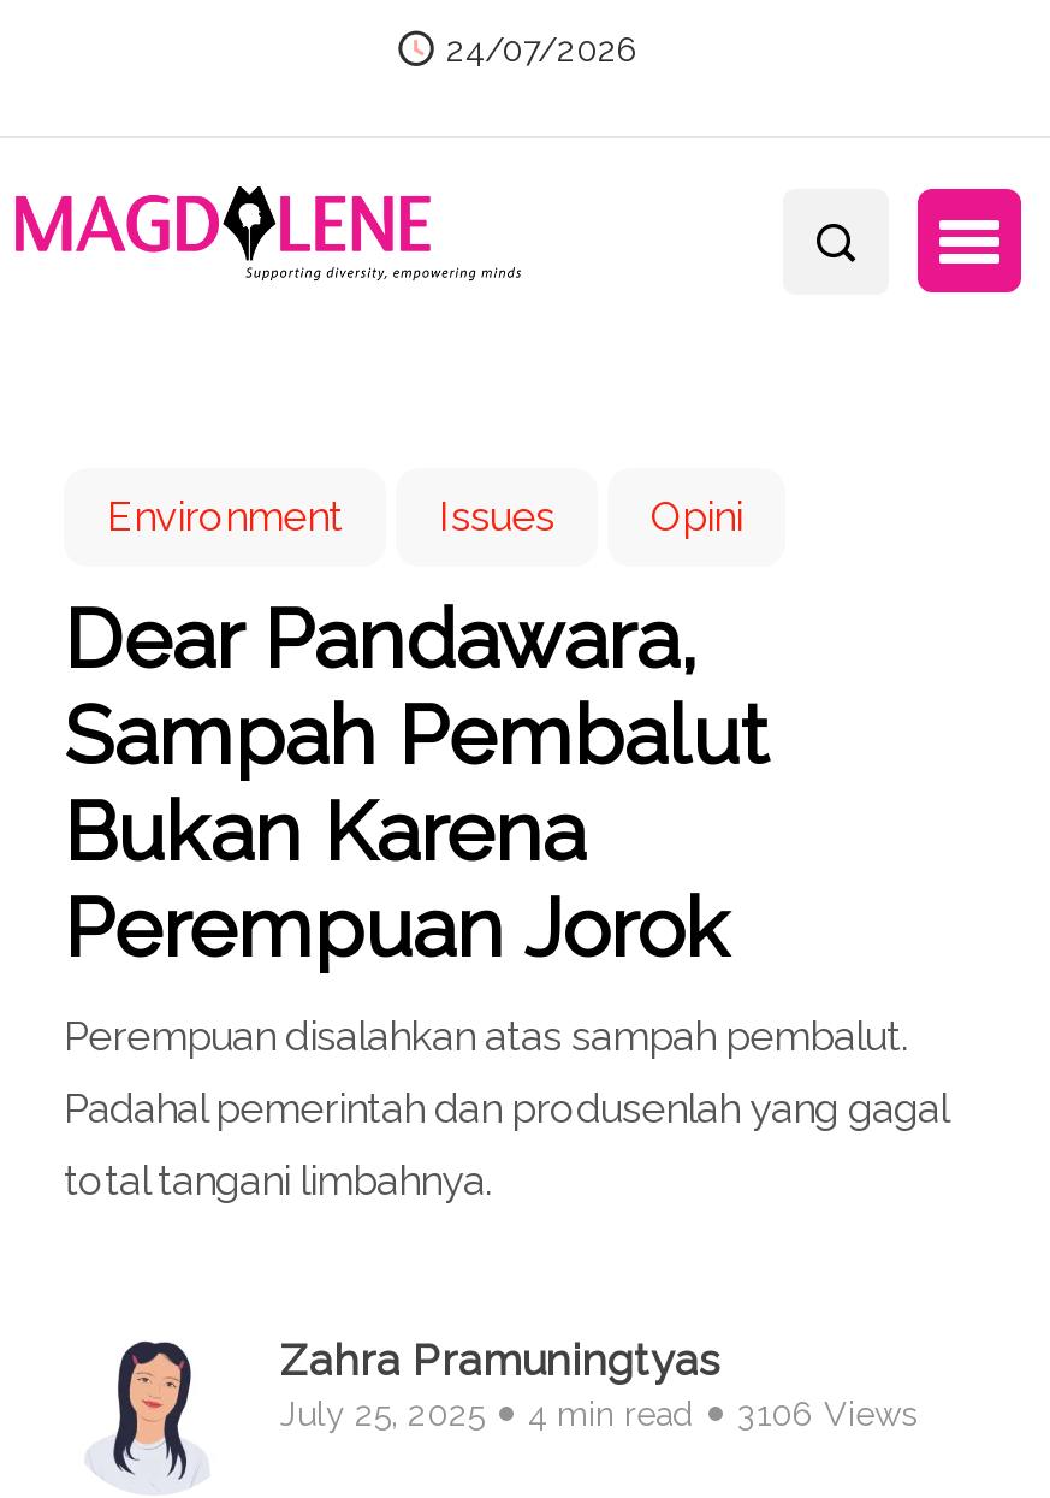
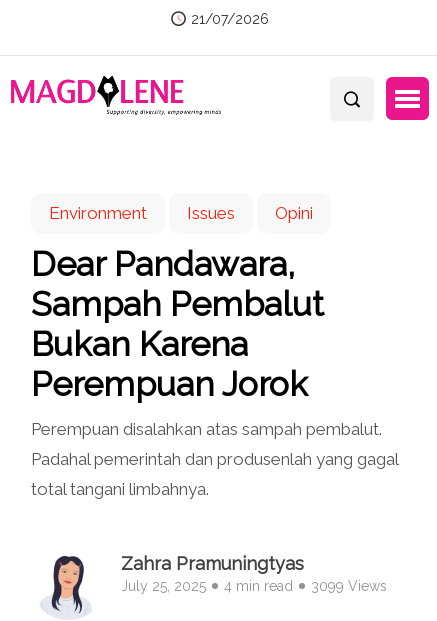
[446,30,639,69] 24/07/2026 -> [191,11,269,27] 21/07/2026
[280,1394,918,1432] July 25, 2025 4 min read 3106 Views -> [121,578,387,594] July 25, 2025 4 min read 3099 Views

